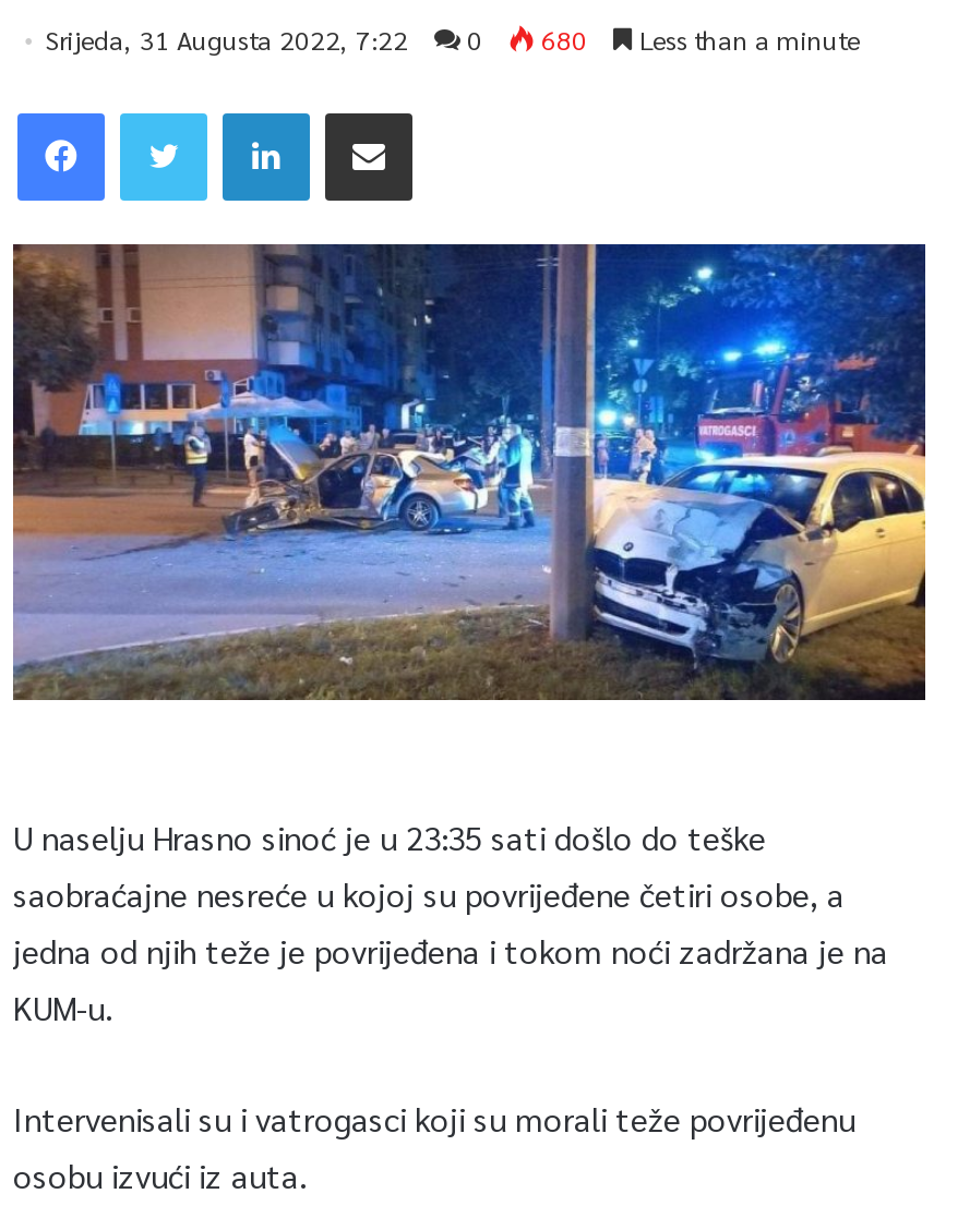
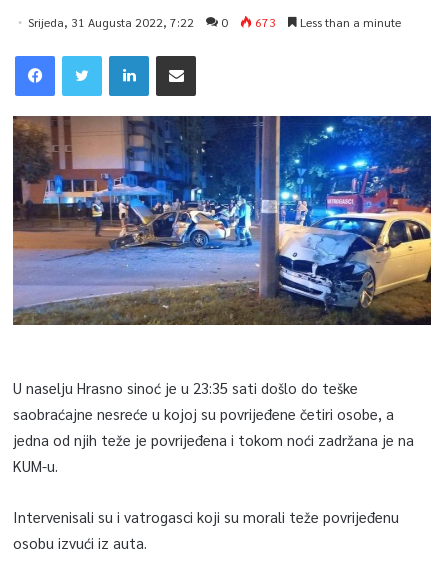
[46,21,860,56] Srijeda, 31 Augusta 2022, 7:22 0 680 Less than a minute -> [28,14,401,30] Srijeda, 31 Augusta 2022, 7:22 0 673 Less than a minute

